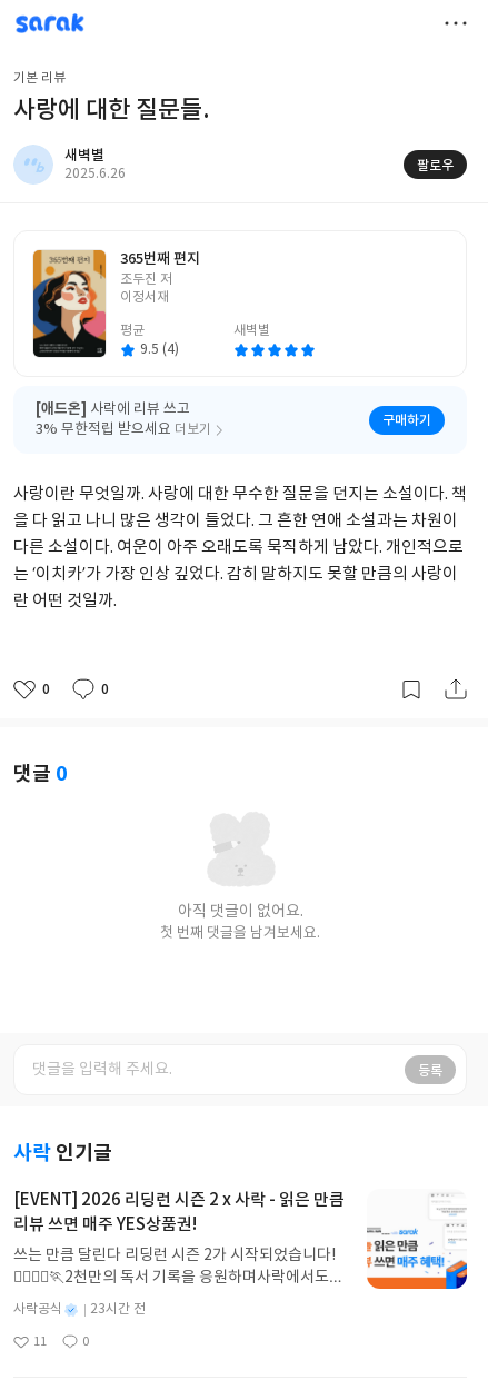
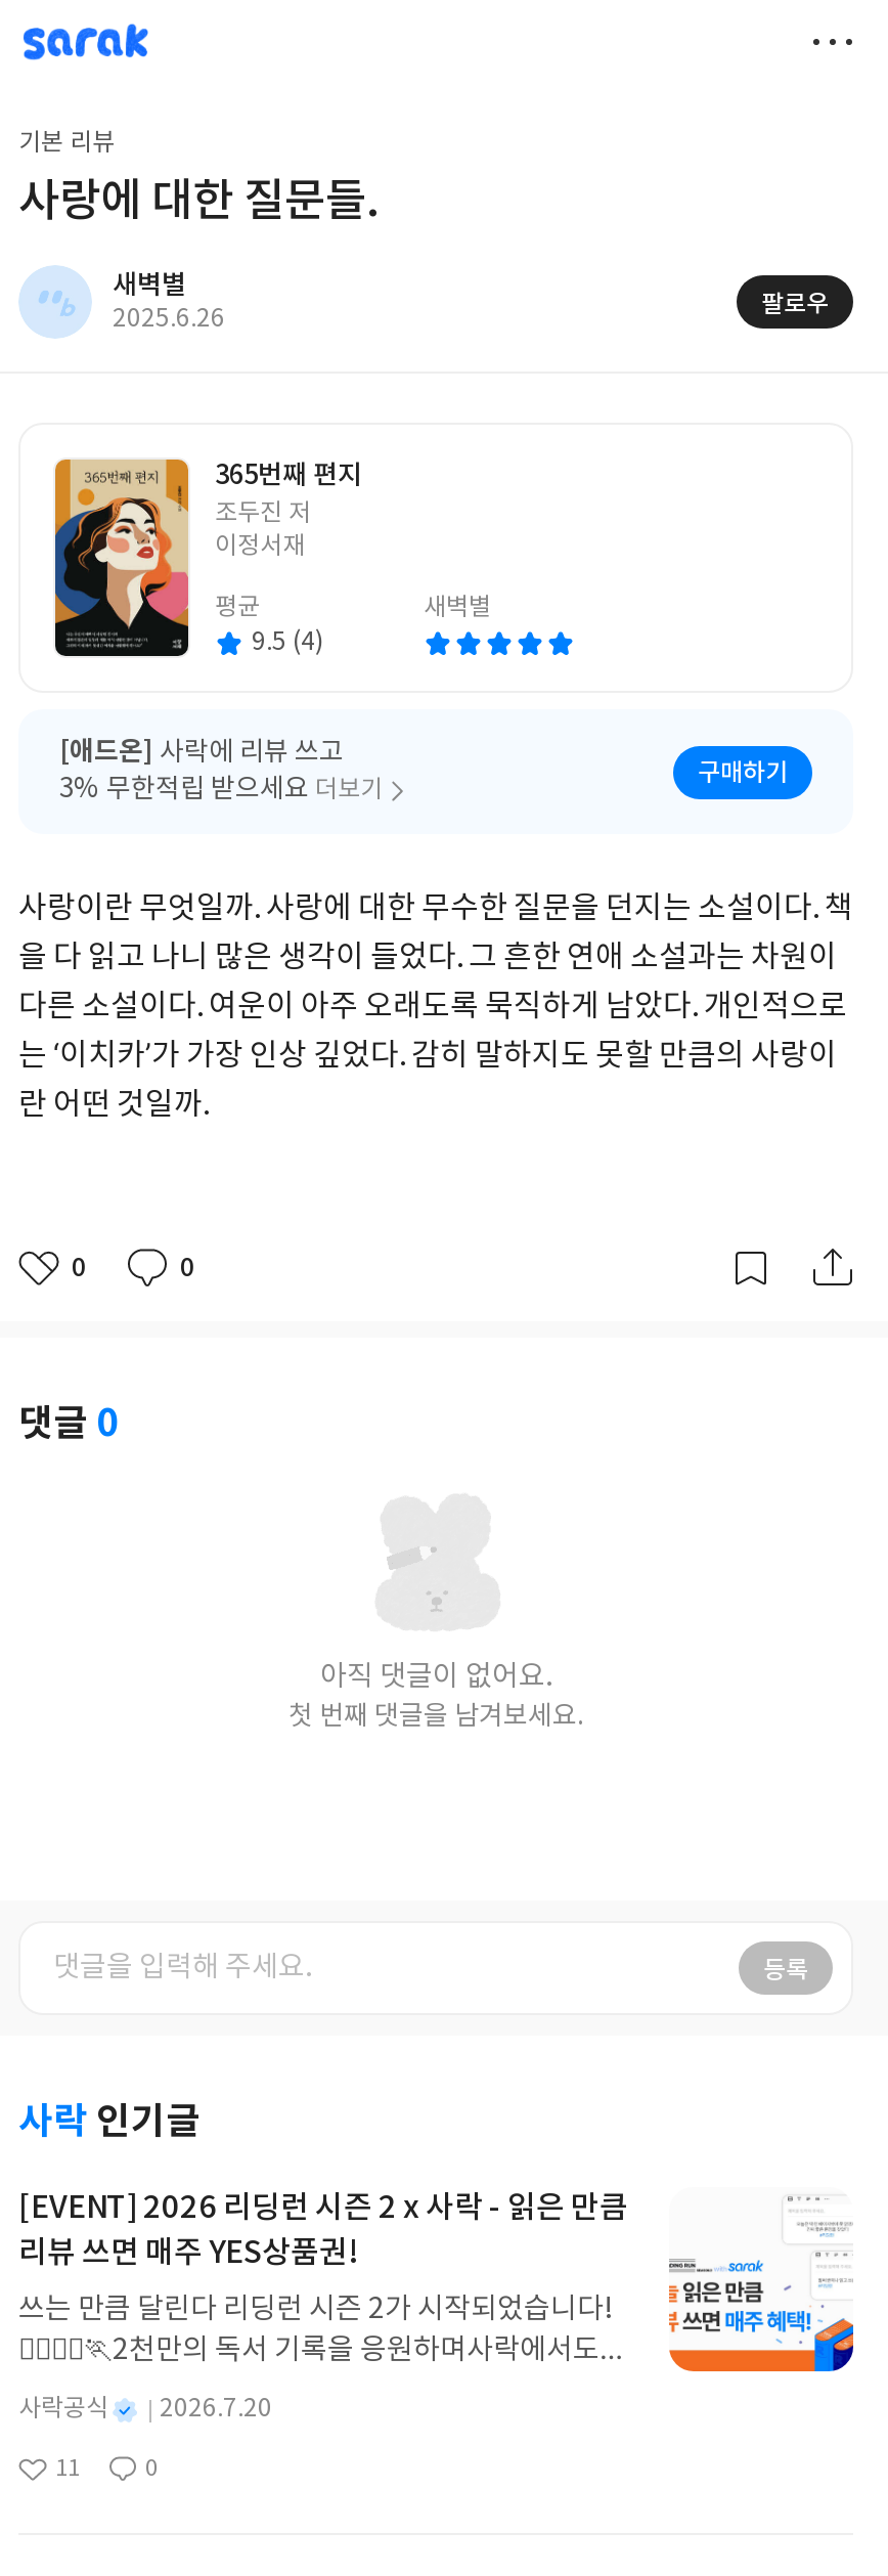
[90,1302,146,1317] 23시간 전 -> [160,2396,272,2423] 2026.7.20

